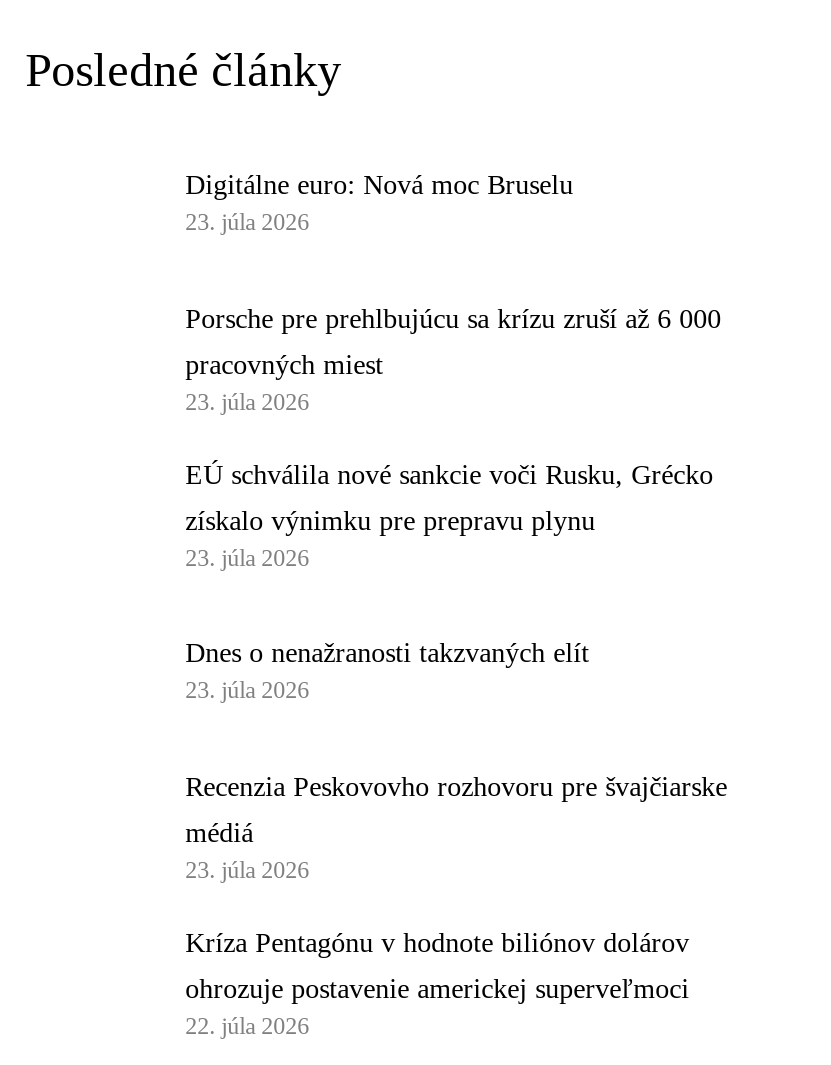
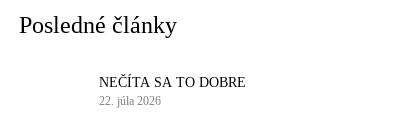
[185,170,727,1004] Digitálne euro: Nová moc Bruselu | 23. júla 2026 | Porsche pre prehlbujúcu sa krízu zruší až 6 000 | pracovných miest | 23. júla 2026 | EÚ schválila nové sankcie voči Rusku, Grécko | získalo výnimku pre prepravu plynu | 23. júla 2026 | Dnes o nenažranosti takzvaných elít | 23. júla 2026 | Recenzia Peskovovho rozhovoru pre švajčiarske | médiá | 23. júla 2026 | Kríza Pentagónu v hodnote biliónov dolárov | ohrozuje postavenie americkej superveľmoci -> [99,75,246,90] NEČÍTA SA TO DOBRE

